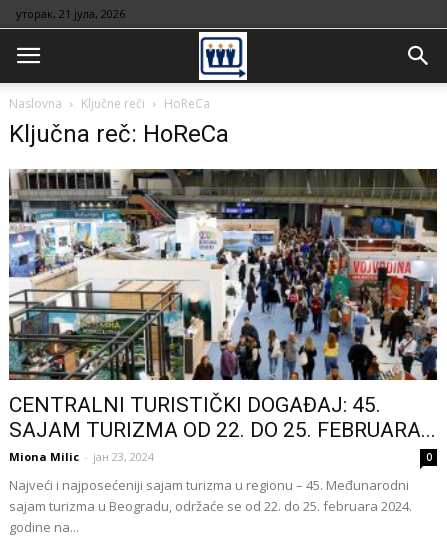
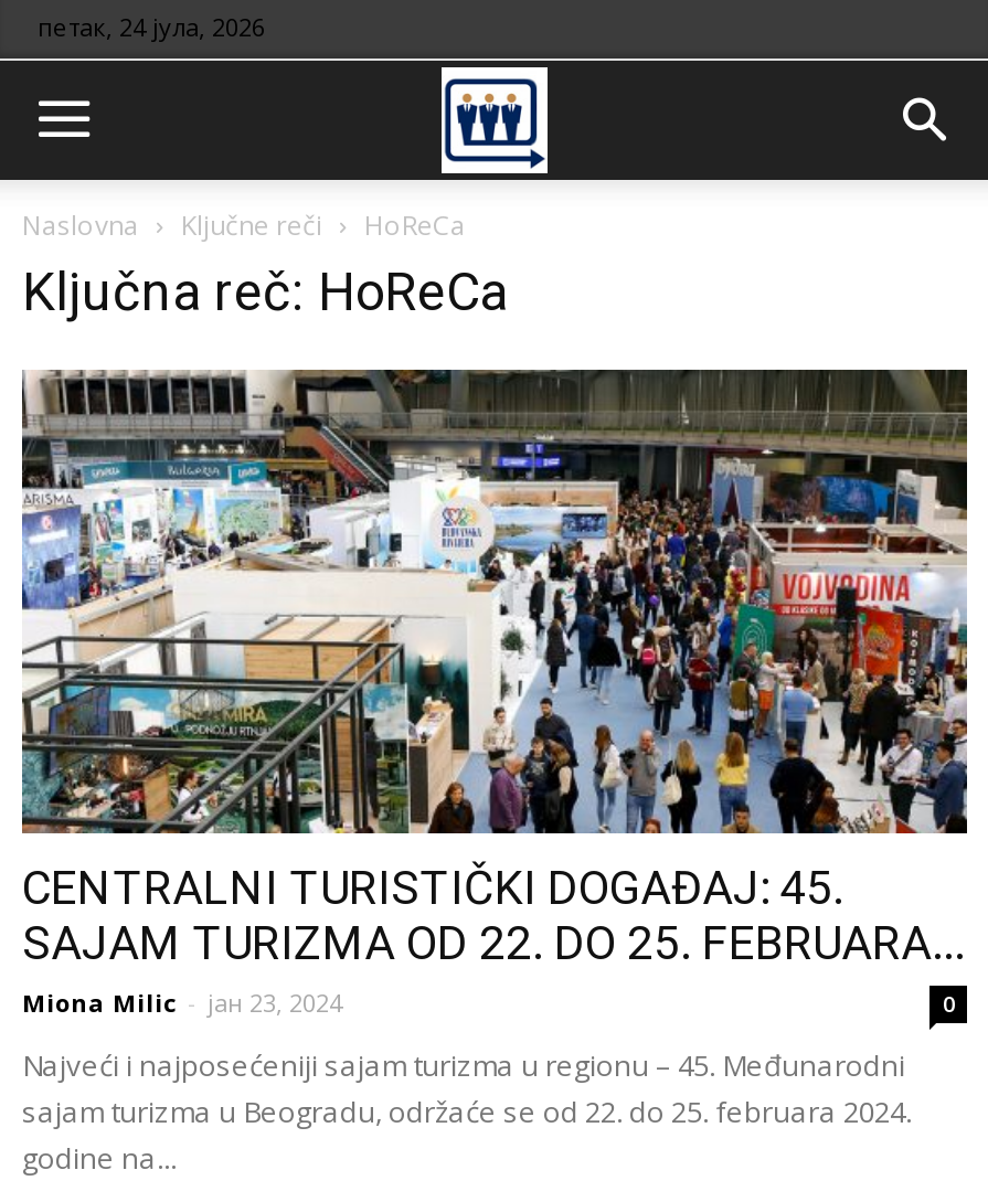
[16,6,125,21] уторак, 21 јула, 2026 -> [38,10,265,43] петак, 24 јула, 2026

